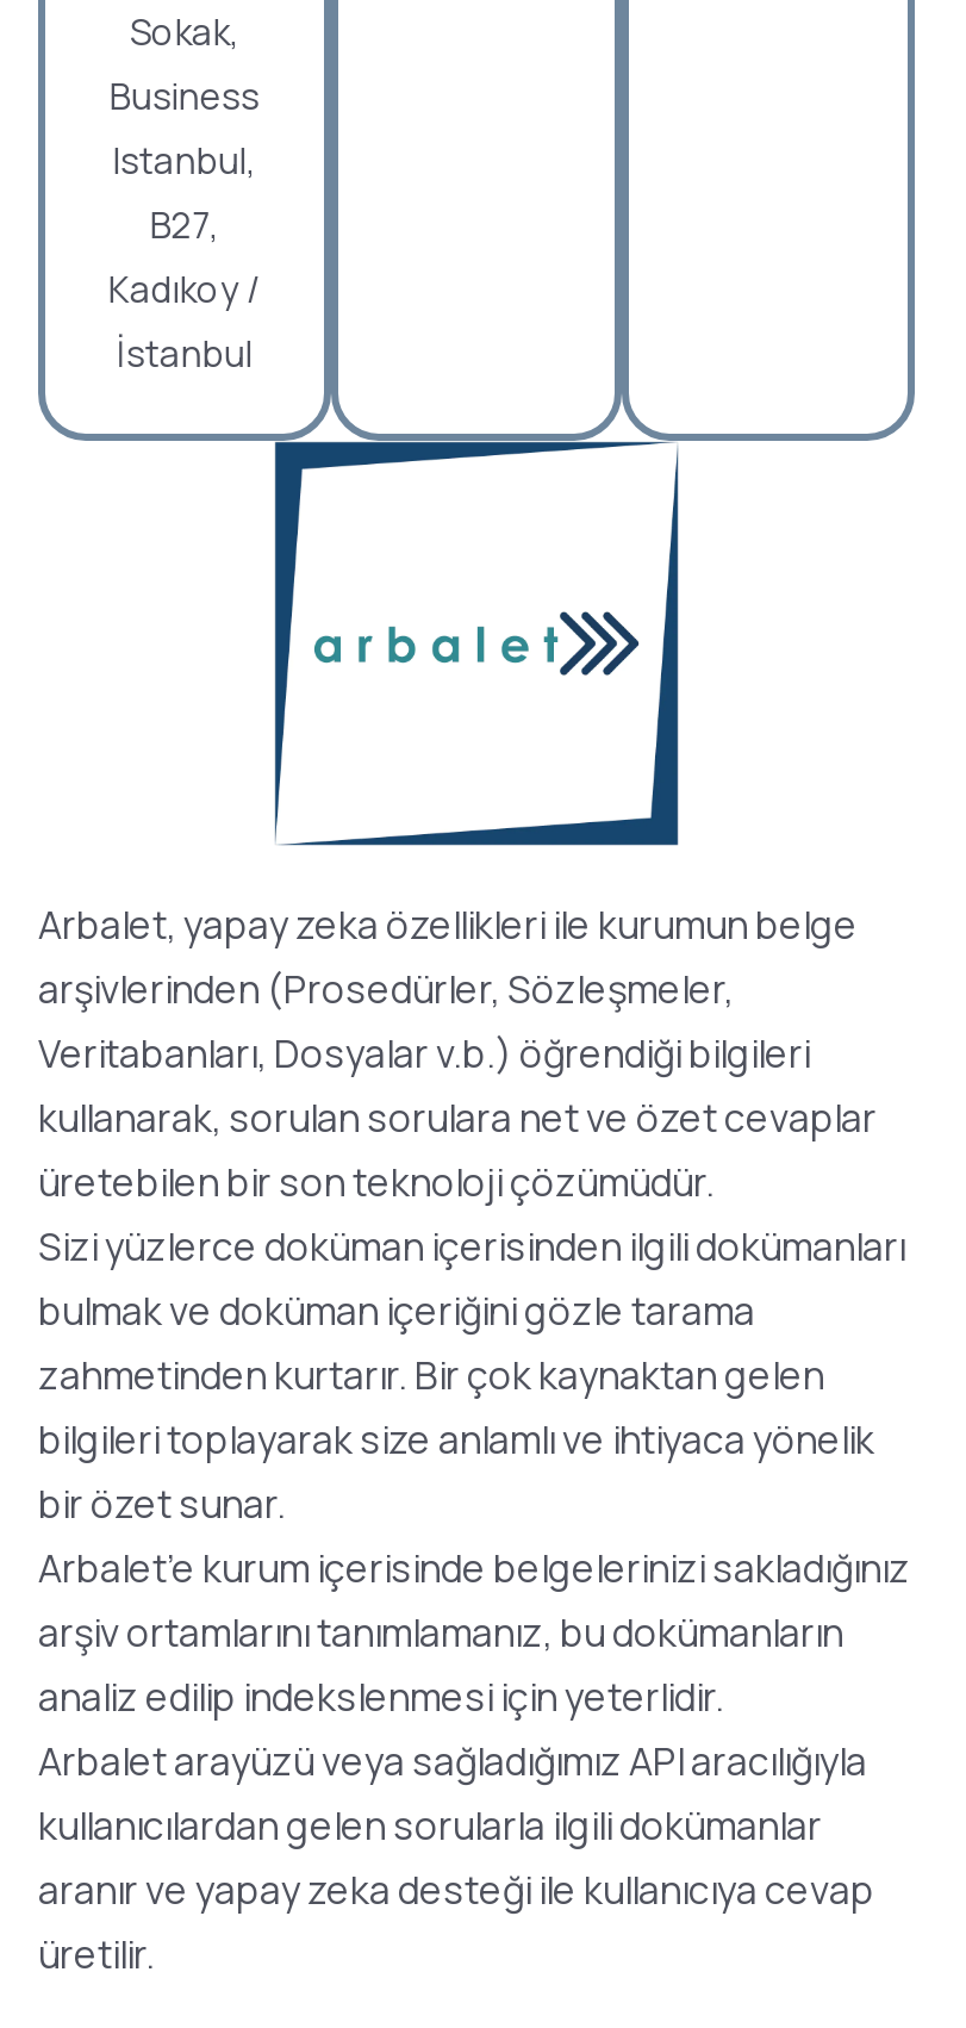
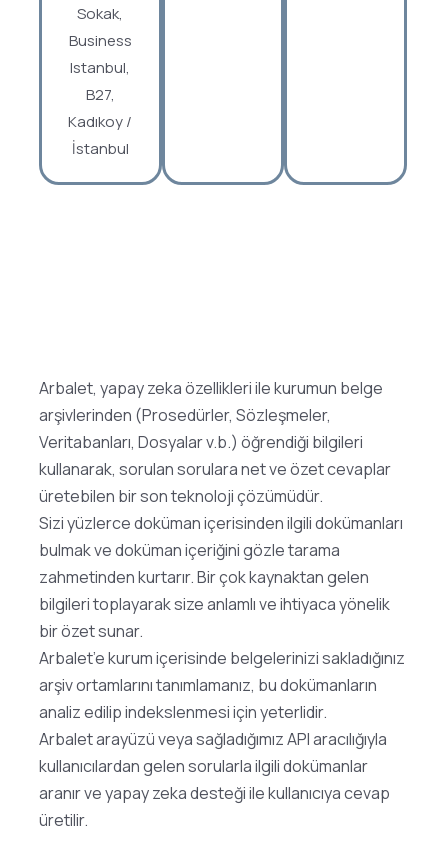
[272,438,681,848] [image] -> none

